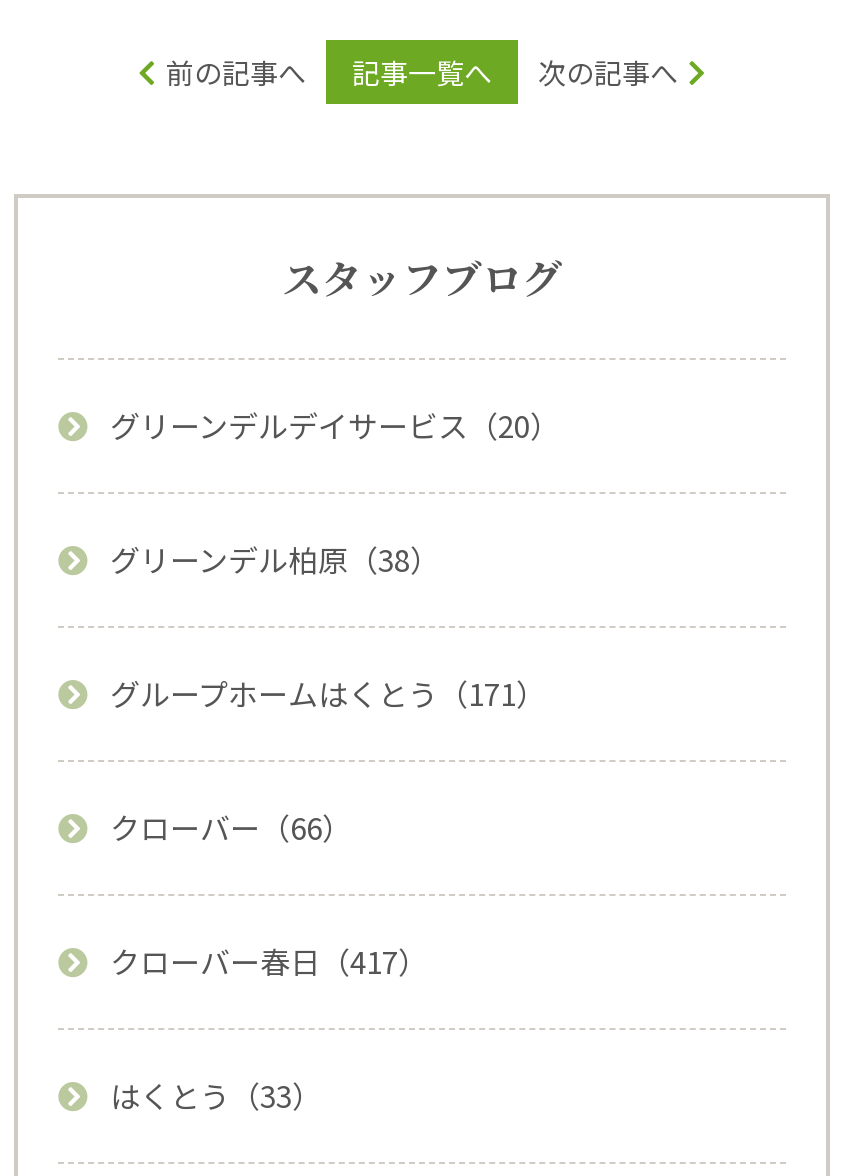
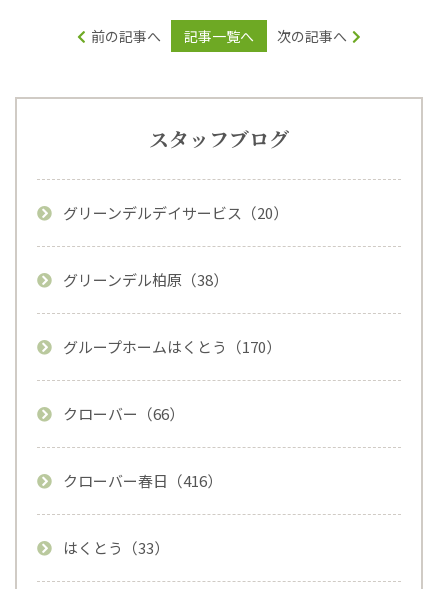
[110,672,546,714] グループホームはくとう（171） -> [63,336,281,357] グループホームはくとう（170）
[110,940,428,982] クローバー春日（417） -> [63,470,222,491] クローバー春日（416）

